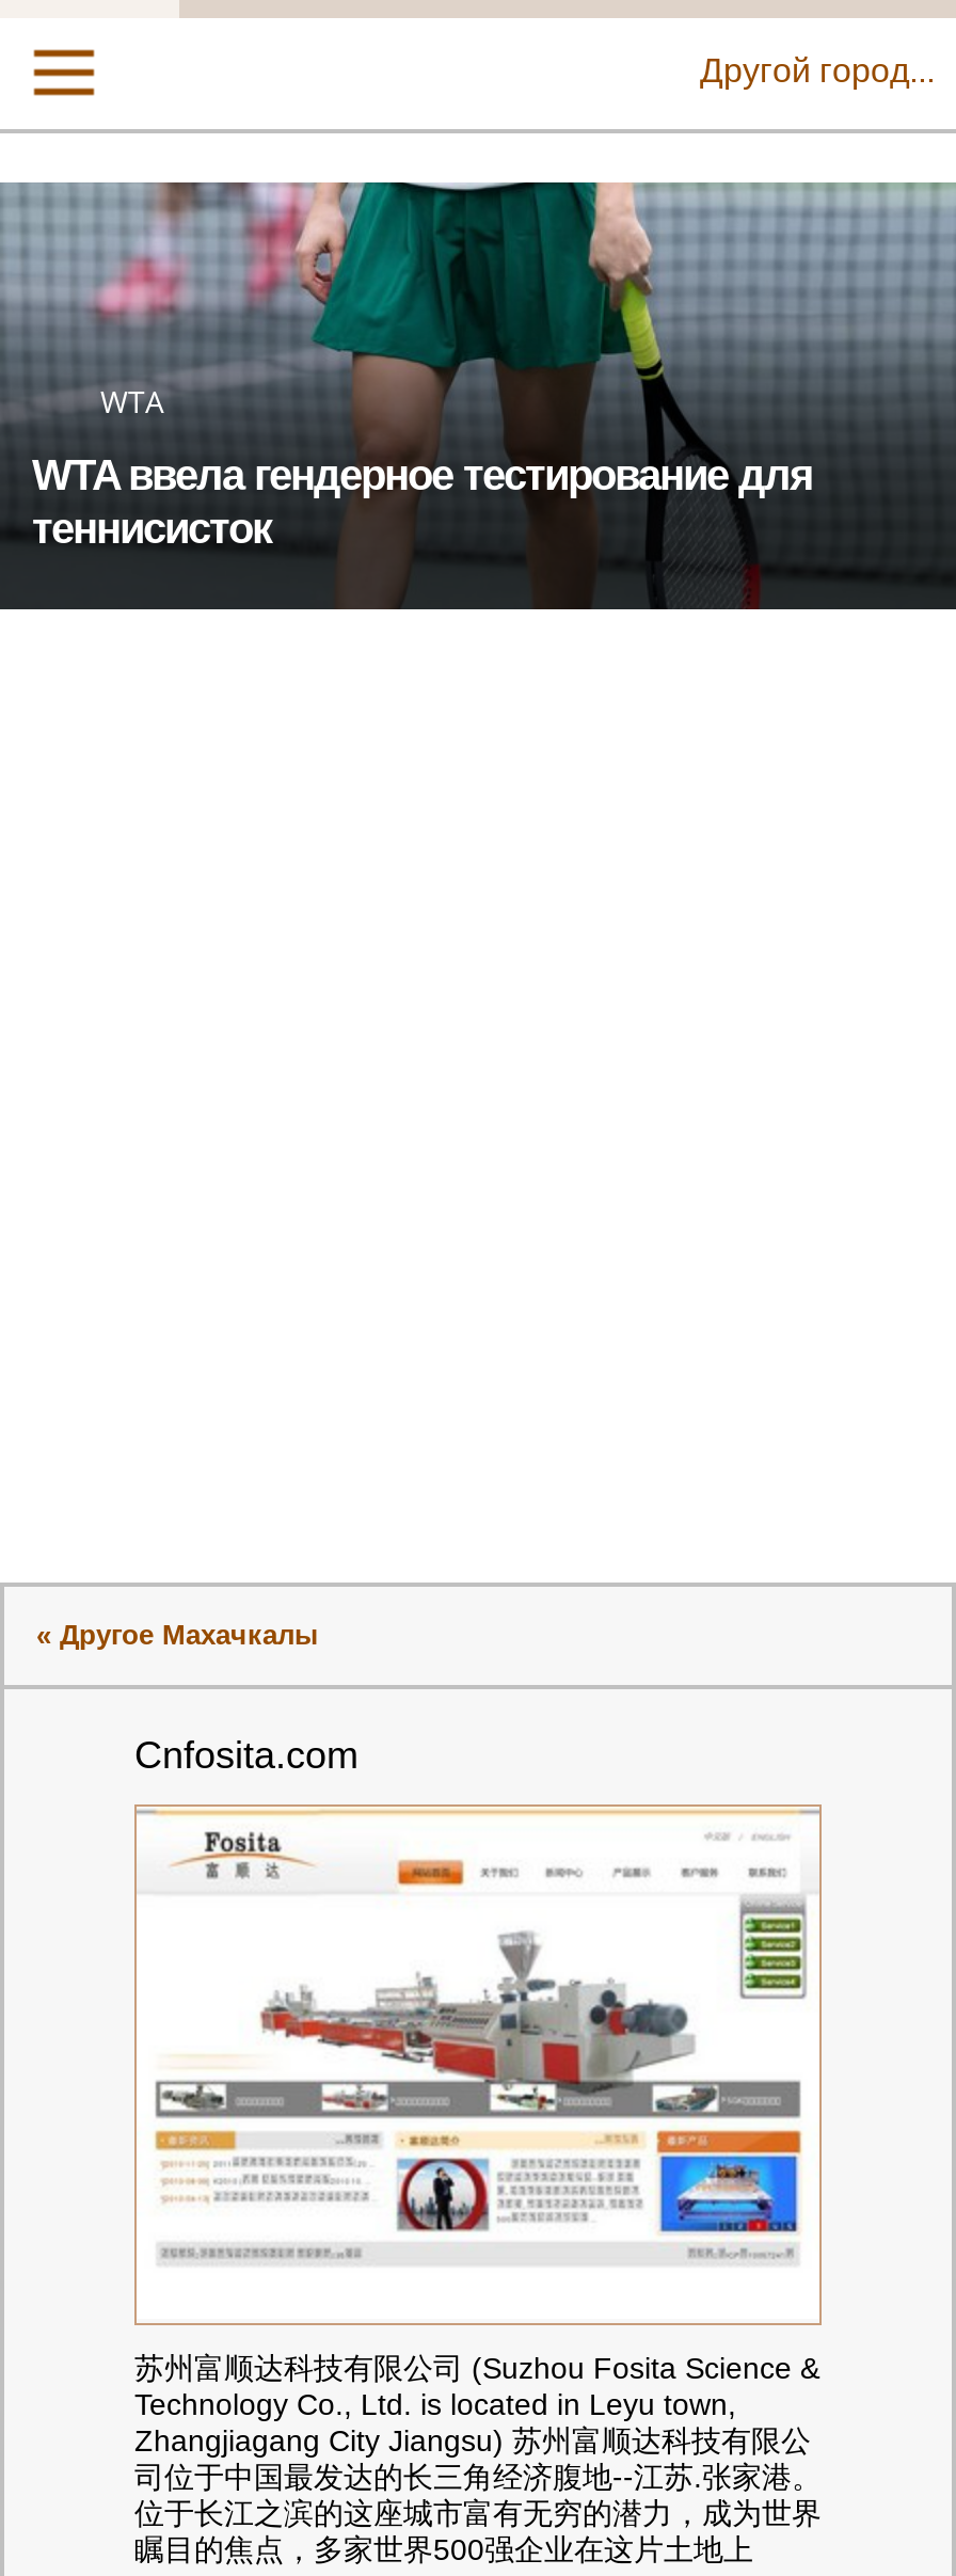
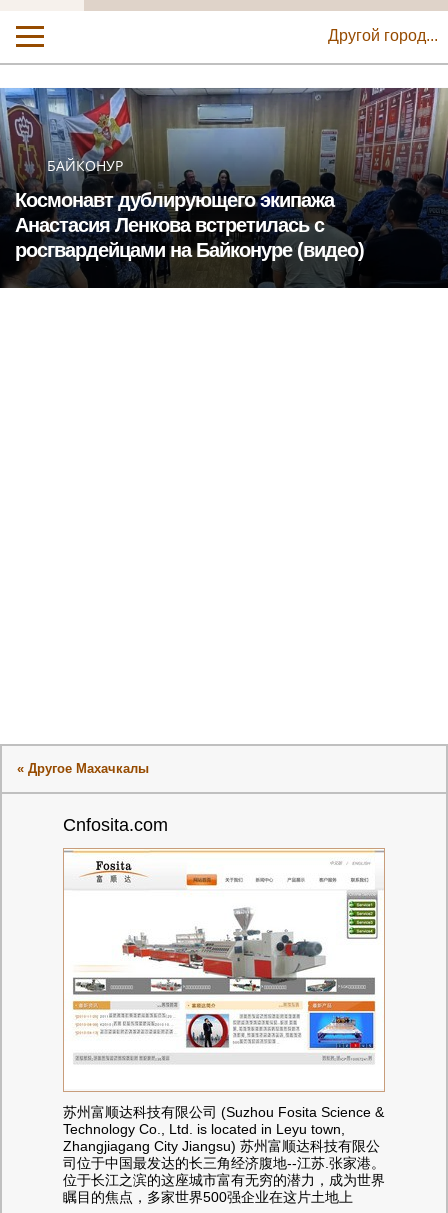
[6,180,950,609] [image] | WTA -> [3,87,445,288] [image] | БАЙКОНУР
[32,451,813,552] WTA ввела гендерное тестирование для | теннисисток -> [15,189,364,261] Космонавт дублирующего экипажа | Анастасия Ленкова встретилась с | росгвардейцами на Байконуре (видео)

